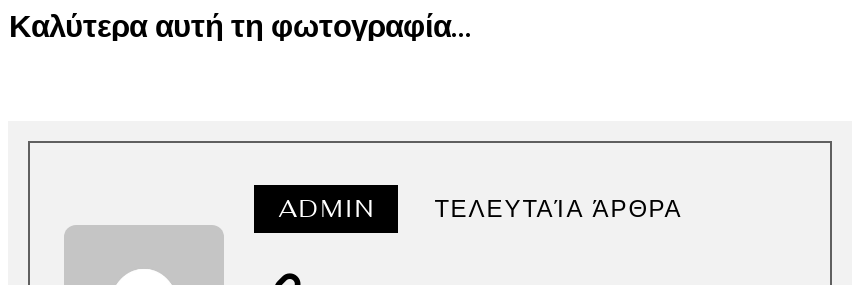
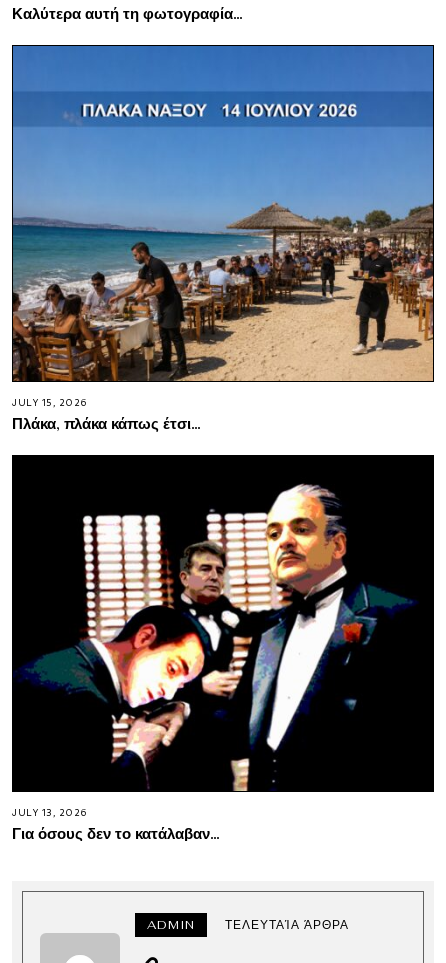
none -> [11,44,435,433] [image] | JULY 15, 2026 | Πλάκα, πλάκα κάπως έτσι…
none -> [11,454,435,843] [image] | JULY 13, 2026 | Για όσους δεν το κατάλαβαν…

